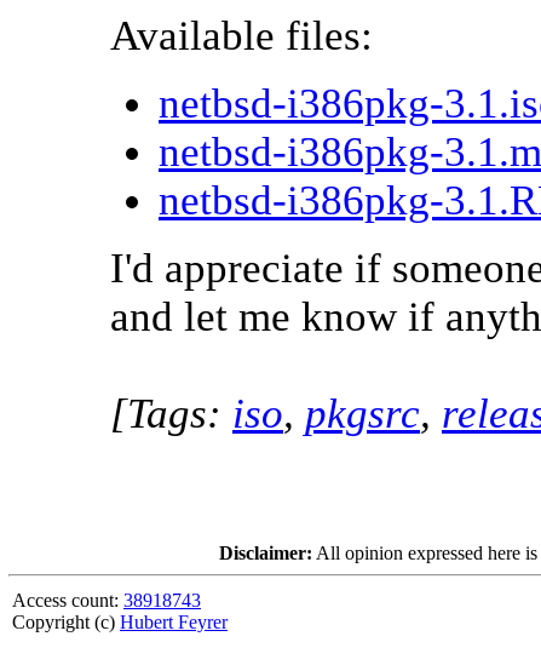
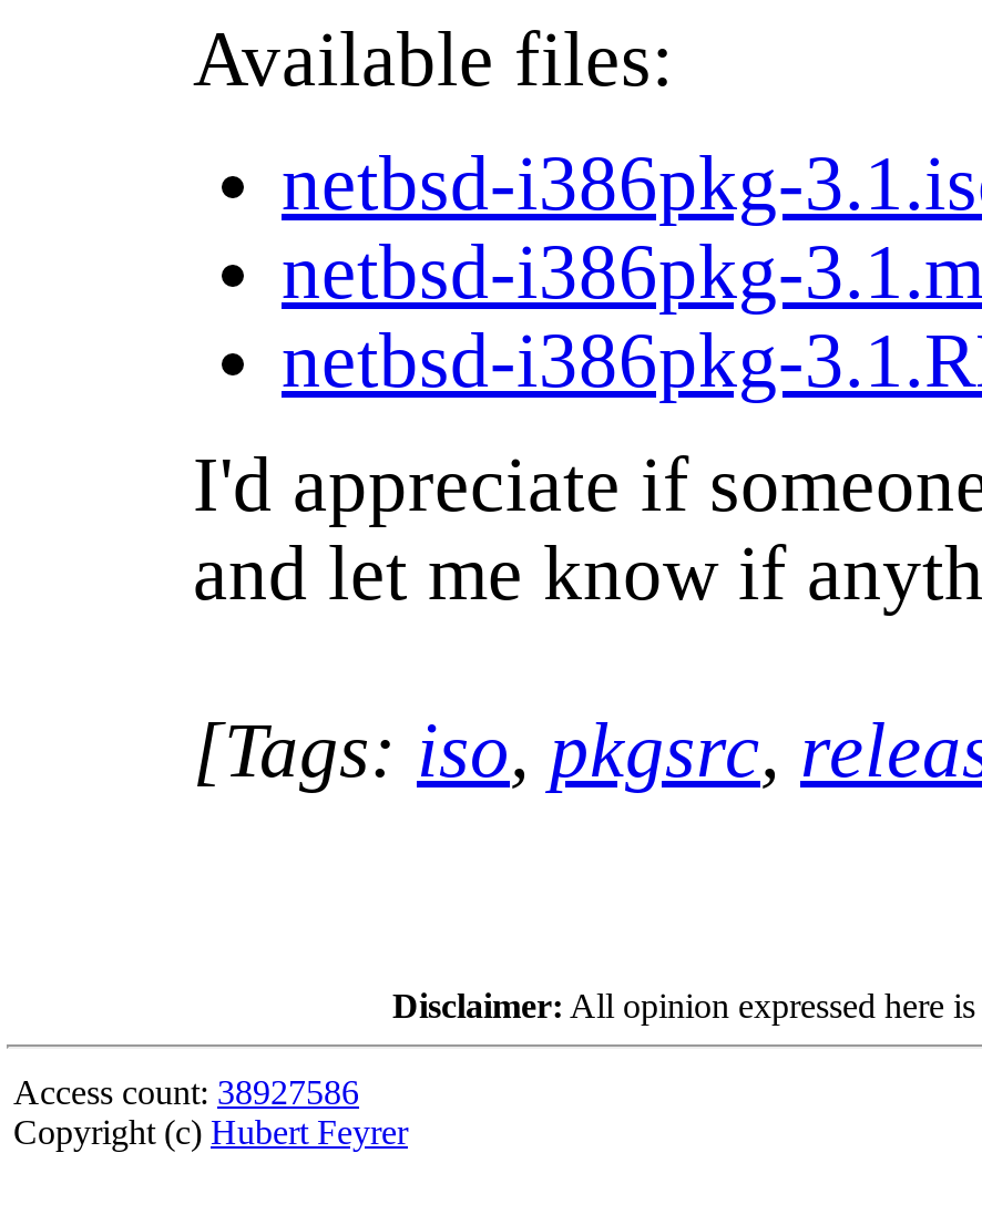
[12,590,201,610] Access count: 38918743 -> [13,1073,359,1111] Access count: 38927586

